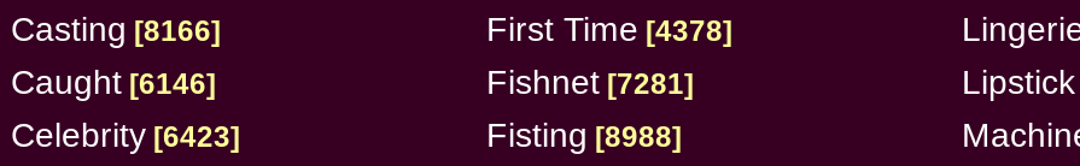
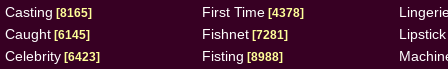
[11,10,221,48] Casting [8166] -> [5,4,92,20] Casting [8165]
[11,63,216,101] Caught [6146] -> [5,26,90,42] Caught [6145]

